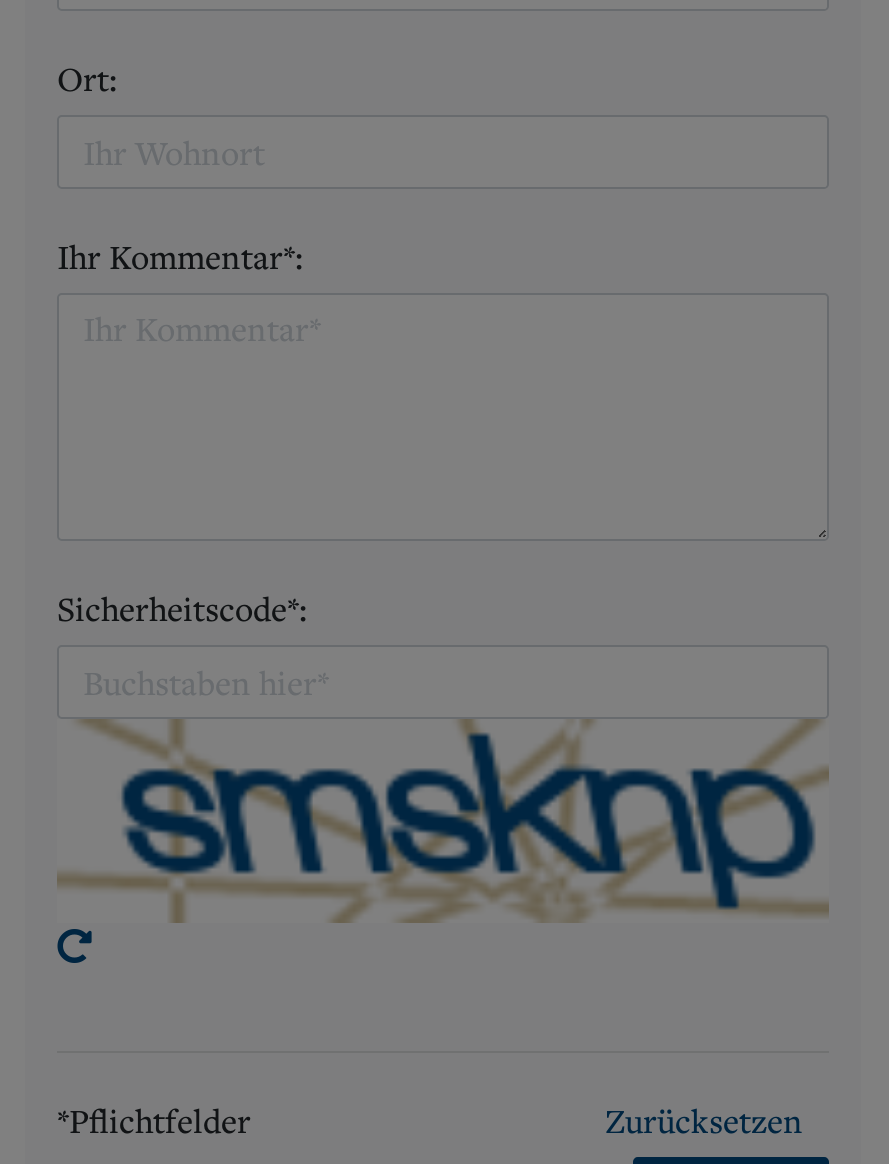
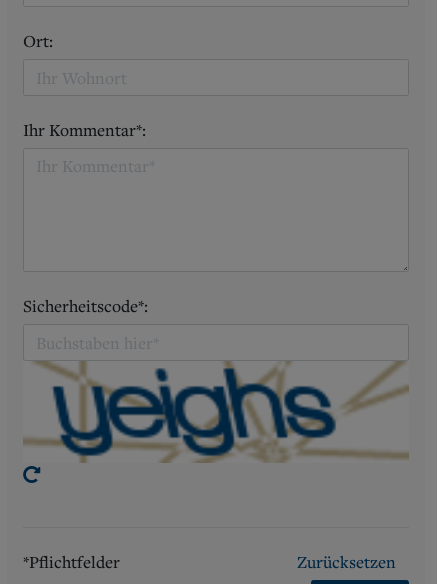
[117,733,817,911] [image] -> [51,367,402,457] [image]

